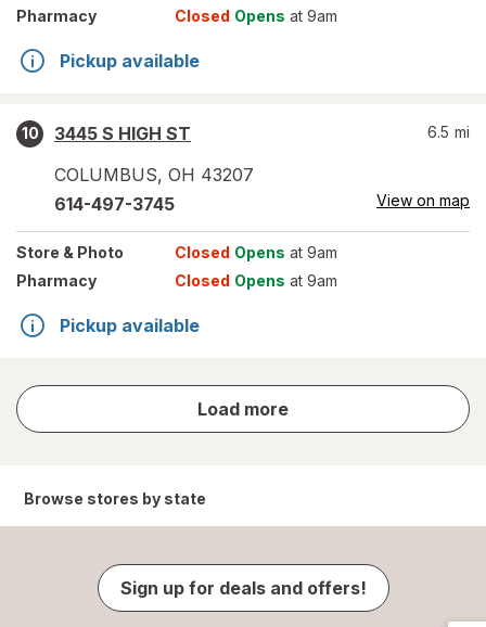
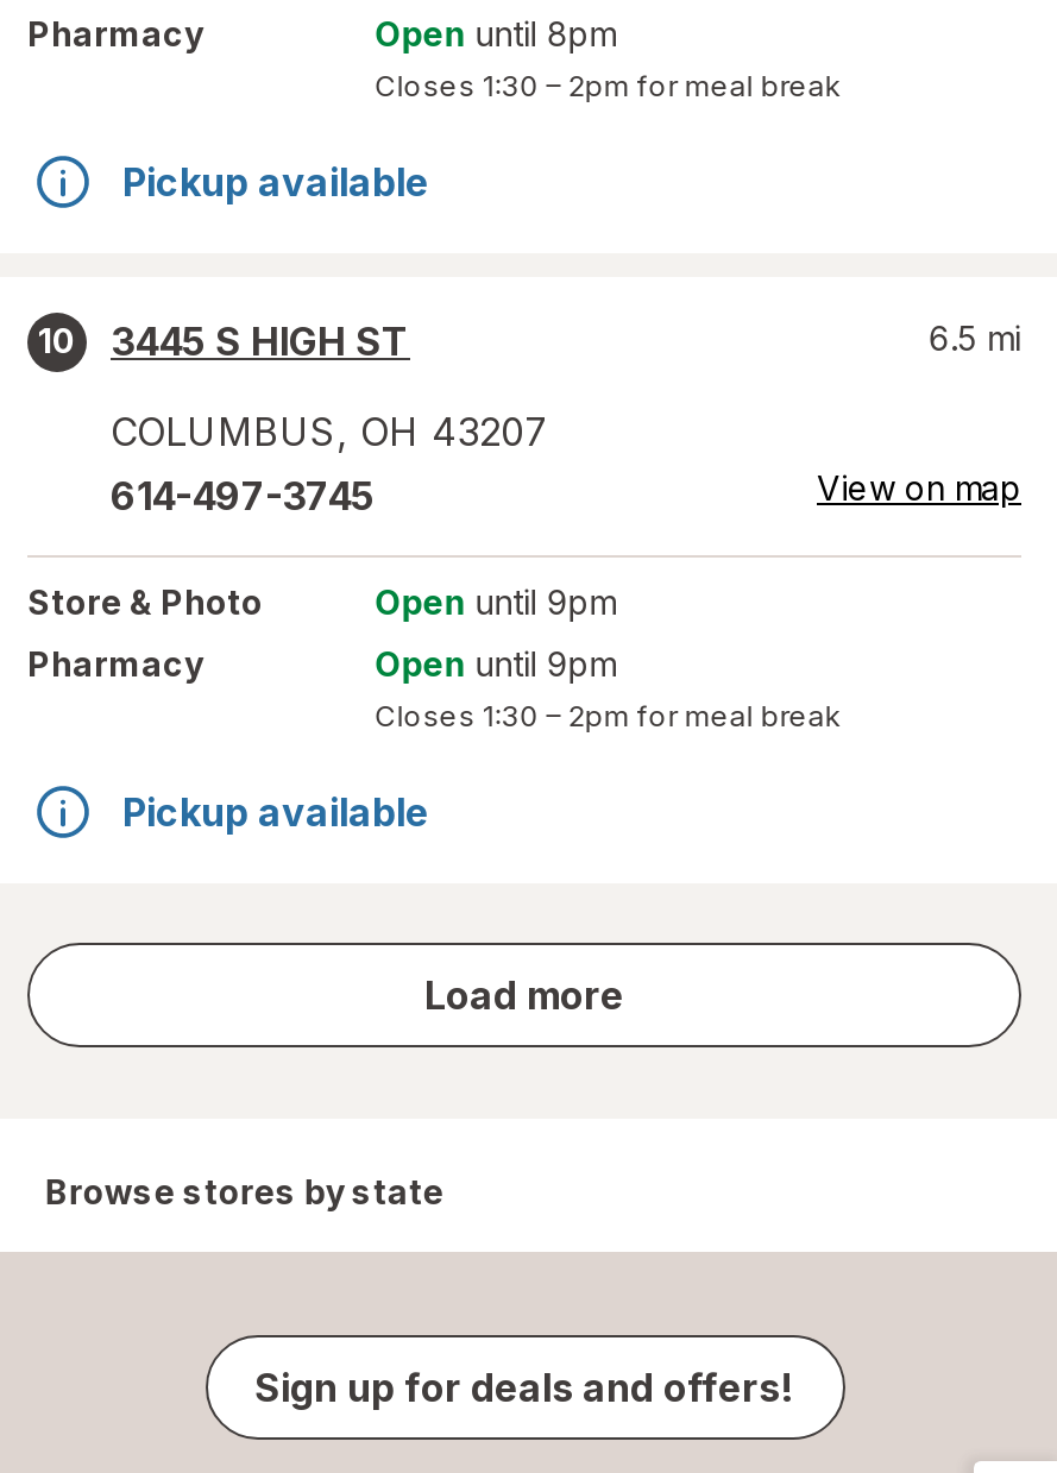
[175,7,338,25] Closed Opens at 9am -> [375,13,841,103] Open until 8pm | Closes 1:30 – 2pm for meal break
[175,243,338,261] Closed Opens at 9am -> [375,581,615,622] Open until 9pm
[175,271,338,290] Closed Opens at 9am -> [375,643,841,734] Open until 9pm | Closes 1:30 – 2pm for meal break

